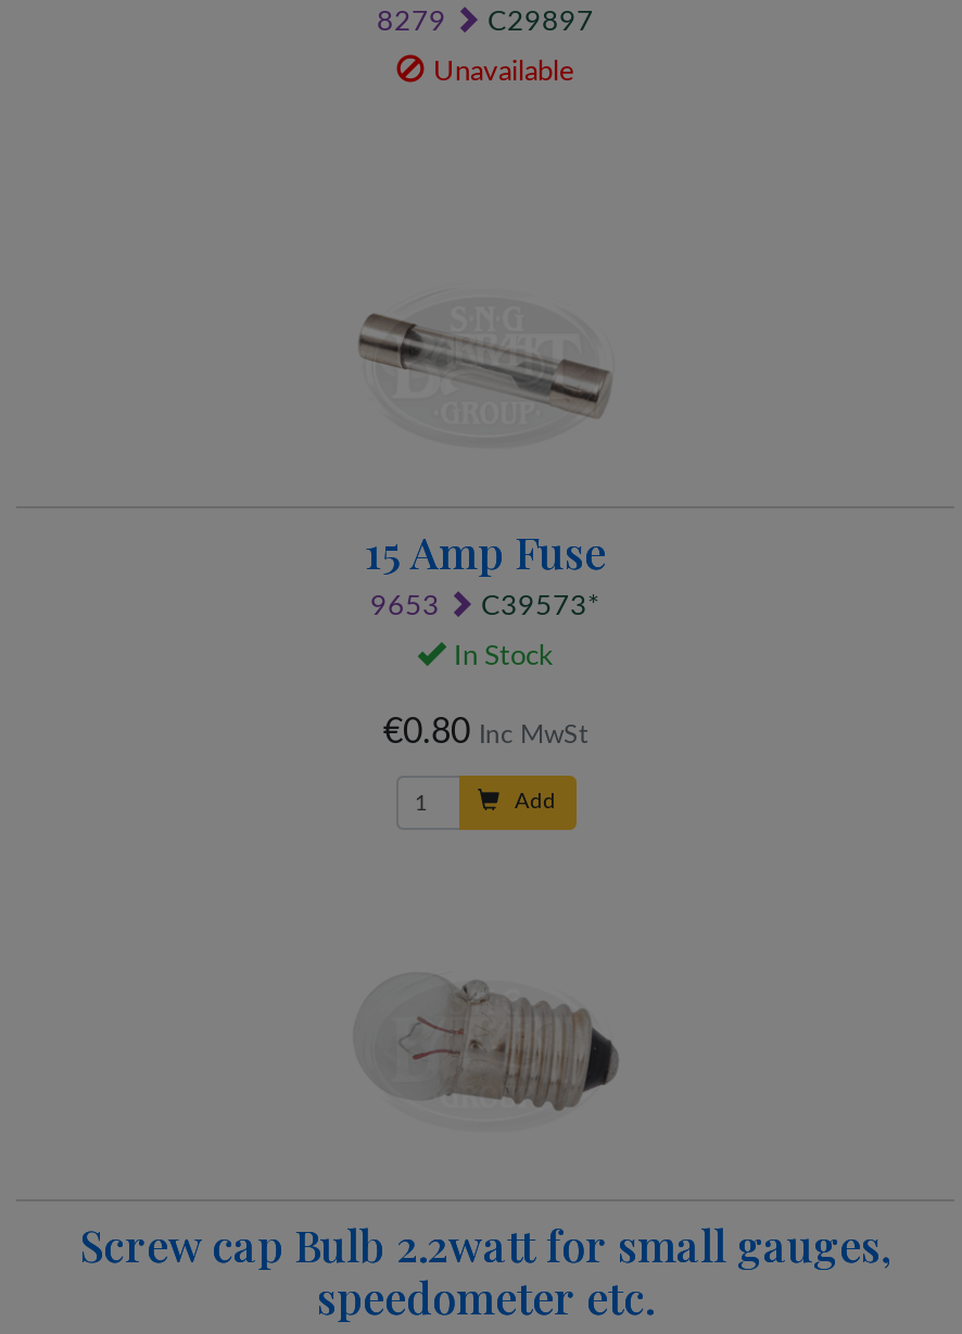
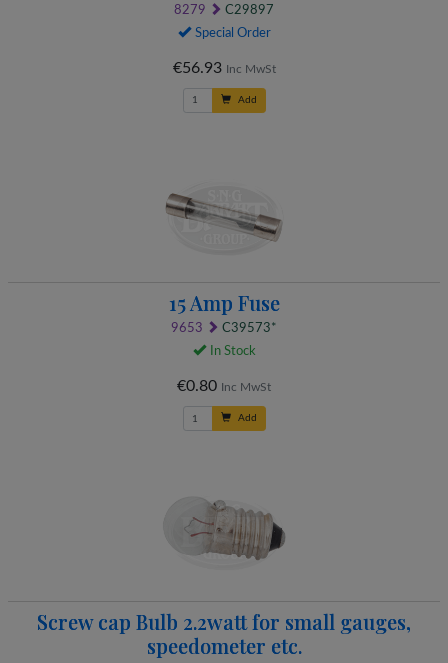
[433,58,574,84] Unavailable -> [172,26,275,104] Special Order | €56.93 Inc MwSt | Add

